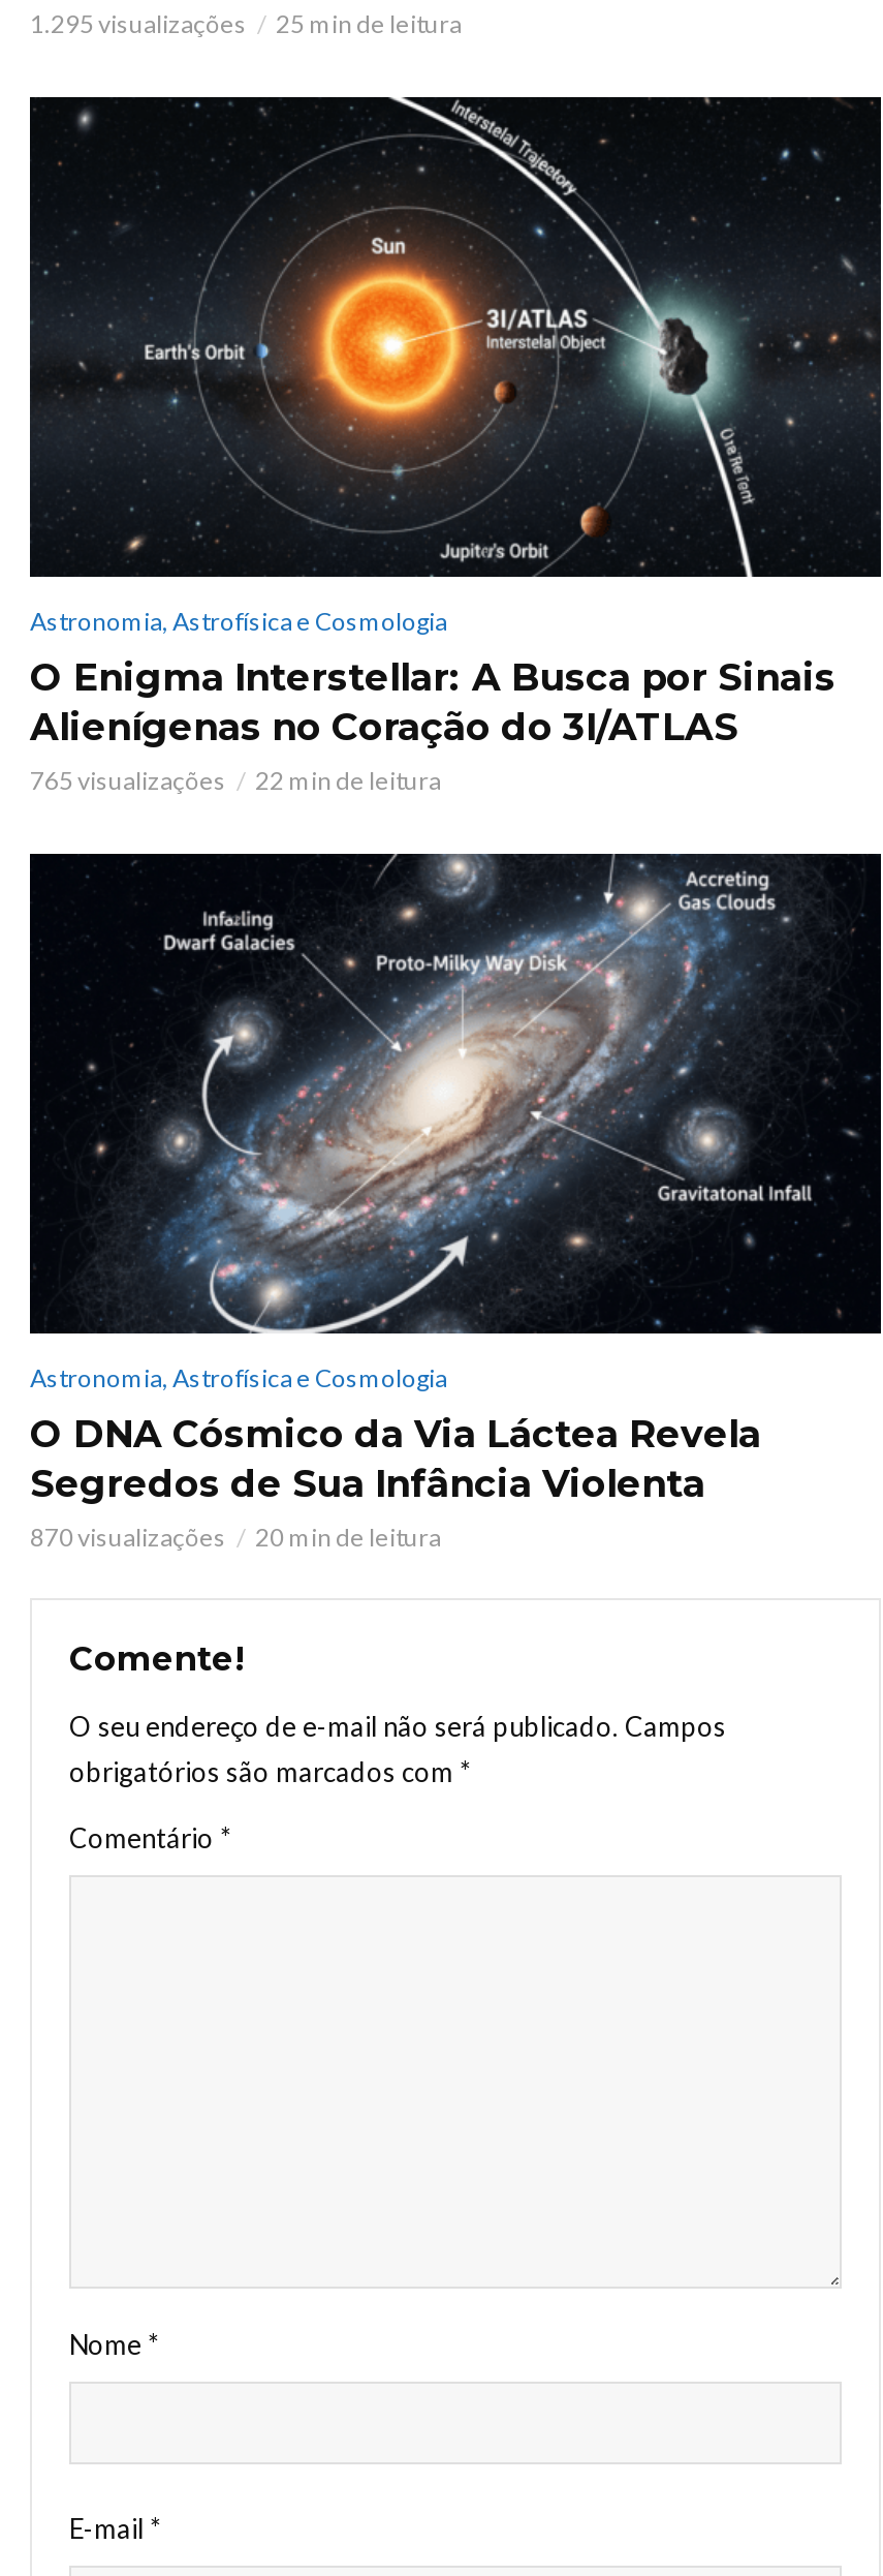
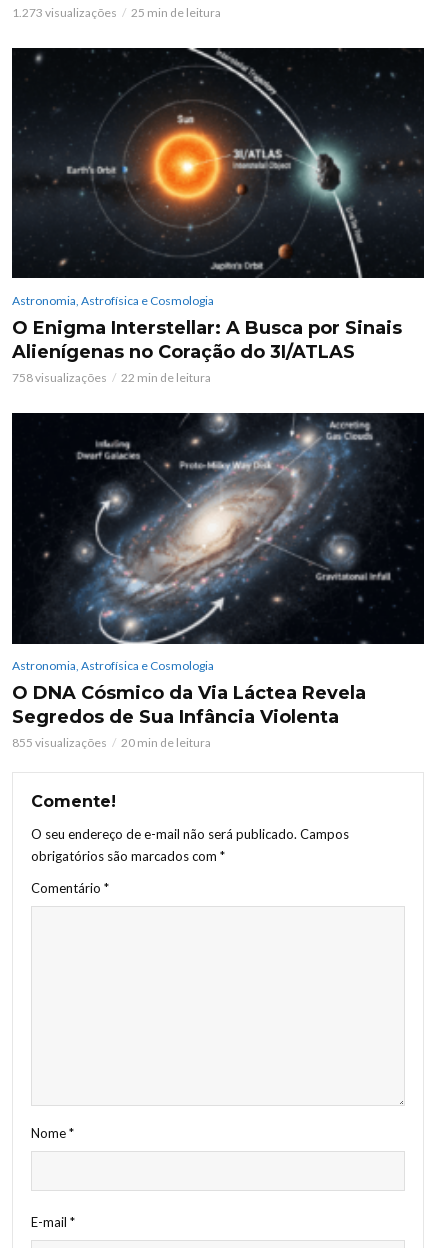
[30,9,247,40] 1.295 visualizações -> [12,4,117,19] 1.273 visualizações
[30,766,226,797] 765 visualizações -> [12,370,107,385] 758 visualizações
[30,1522,226,1553] 870 visualizações -> [12,735,107,750] 855 visualizações

